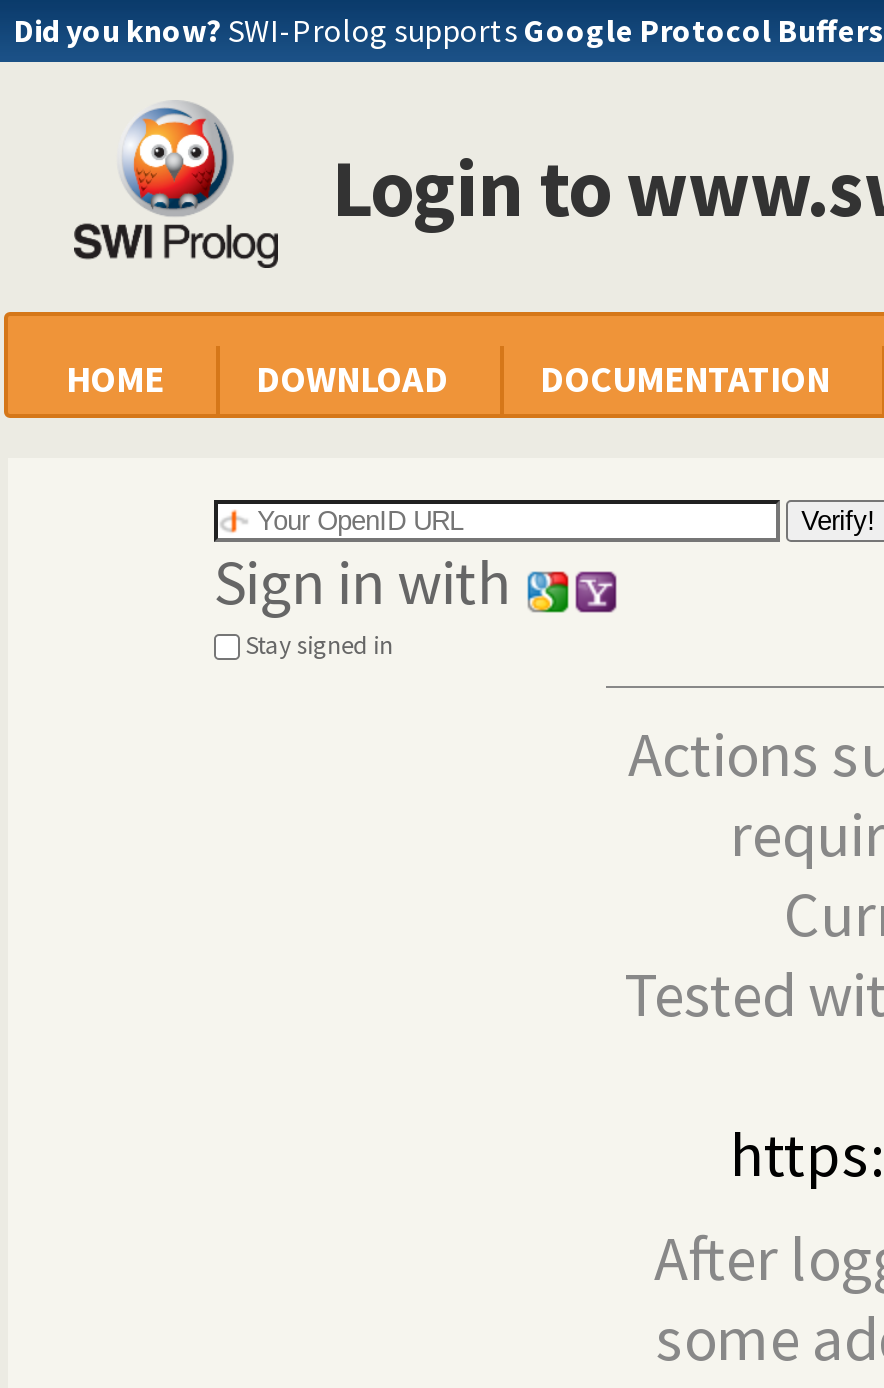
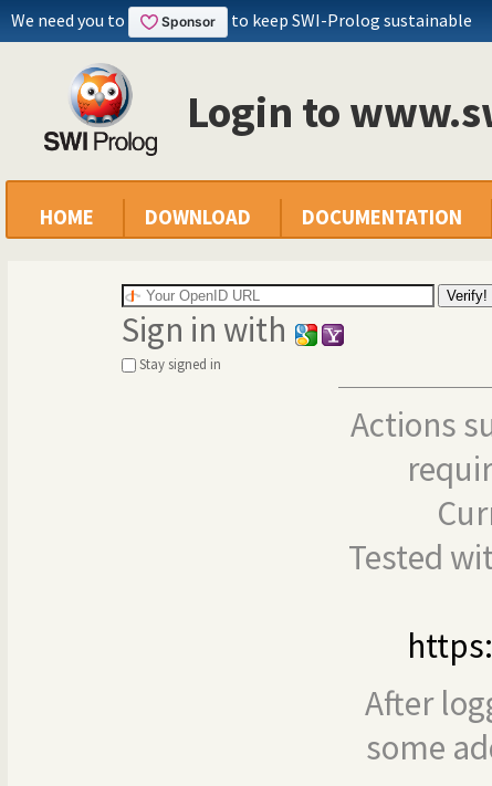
[14,10,884,50] Did you know? SWI-Prolog supports Google Protocol Buffers -> [11,9,472,31] We need you to | to keep SWI-Prolog sustainable

